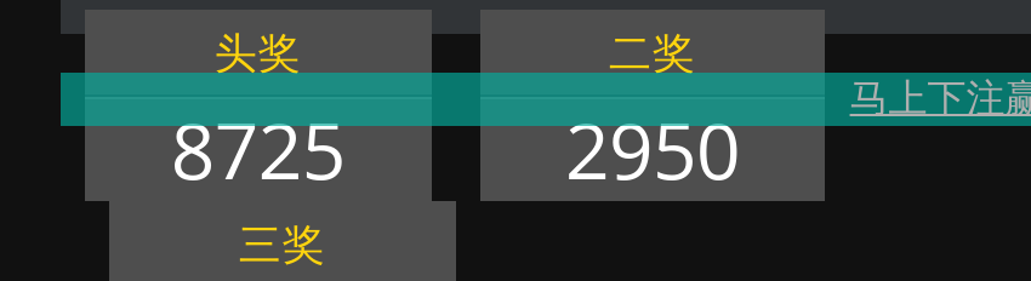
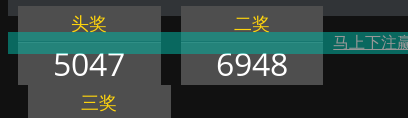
[171,97,345,201] 8725 -> [53,42,125,85] 5047
[565,97,740,201] 2950 -> [216,42,288,85] 6948

